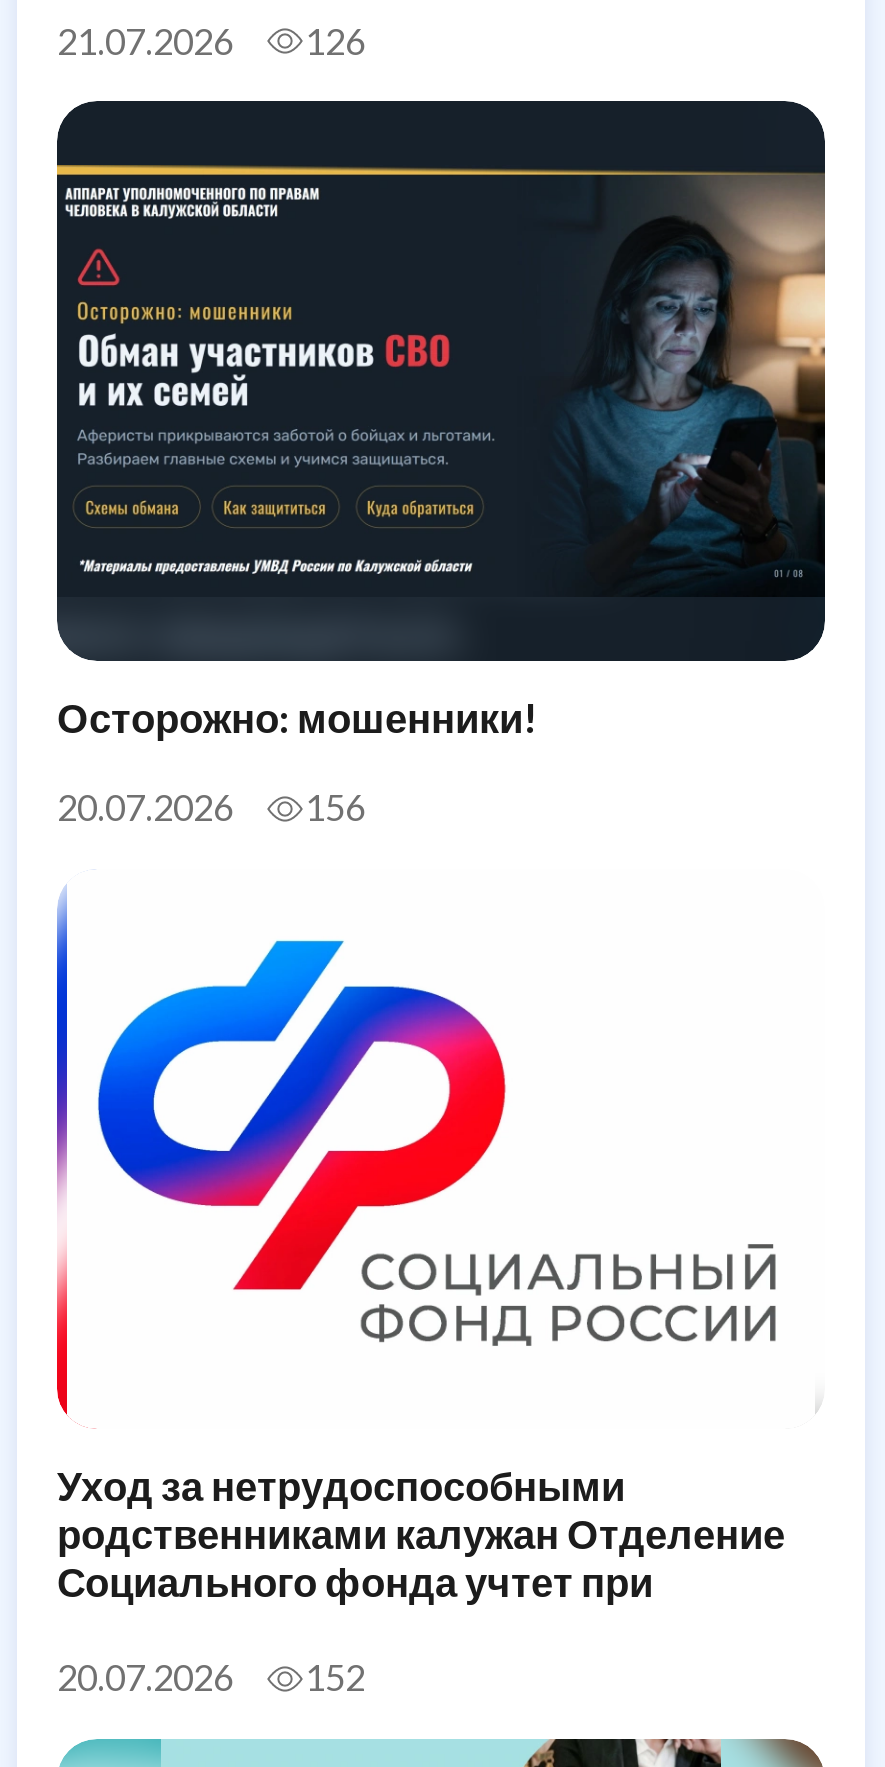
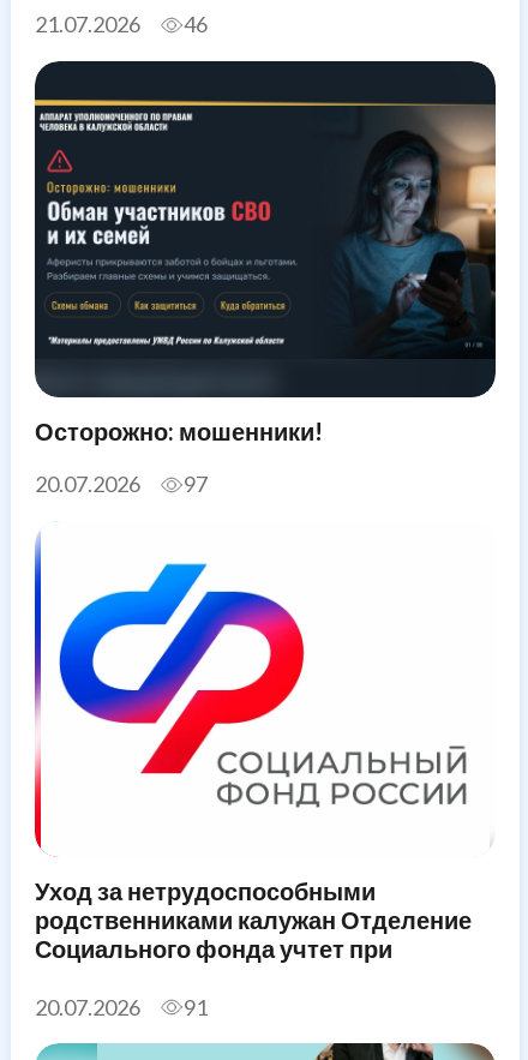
[57,19,365,63] 21.07.2026 126 -> [35,11,208,37] 21.07.2026 46
[57,786,365,830] 20.07.2026 156 -> [35,471,208,497] 20.07.2026 97
[57,1656,365,1700] 20.07.2026 152 -> [35,994,208,1020] 20.07.2026 91

